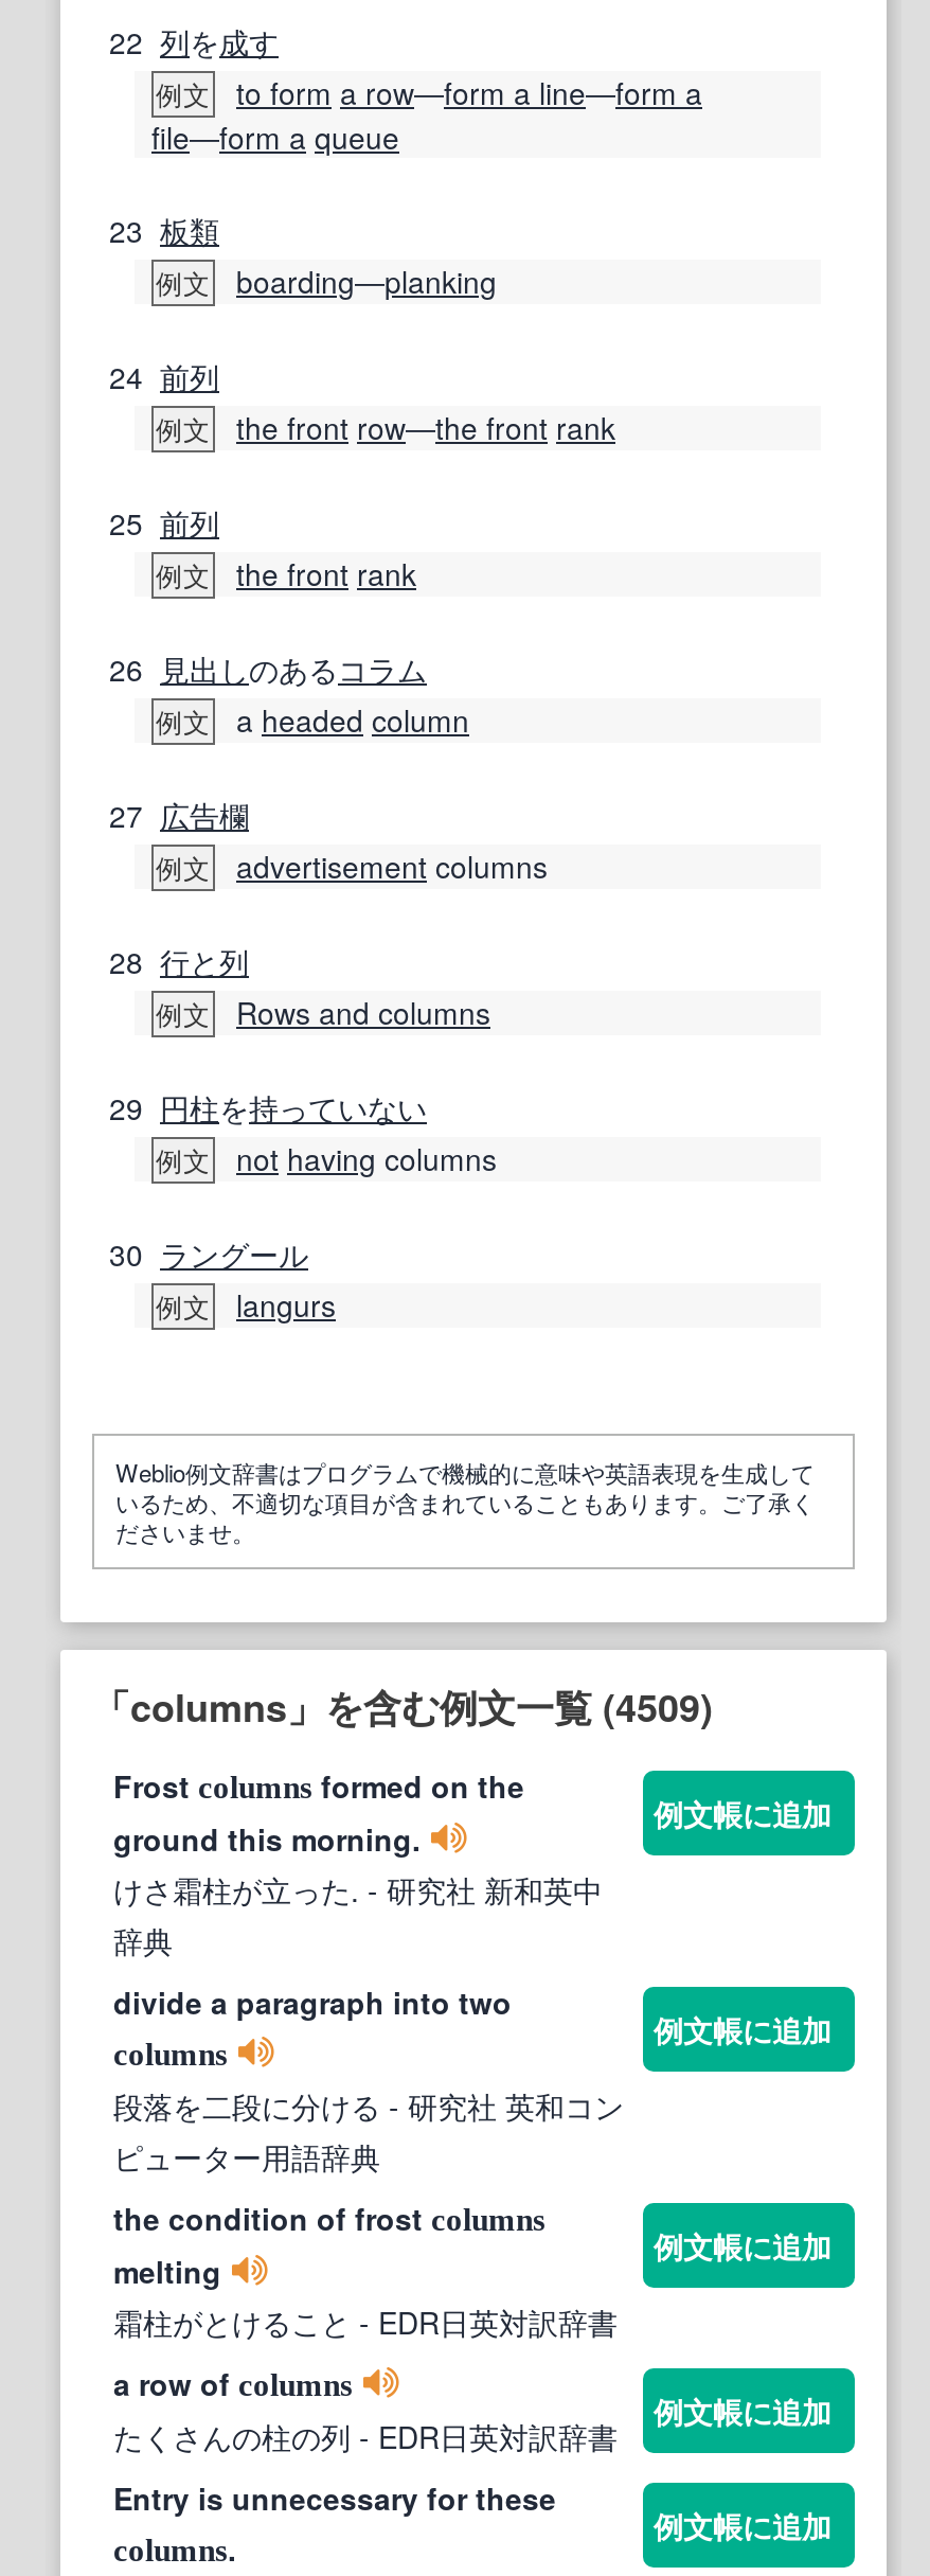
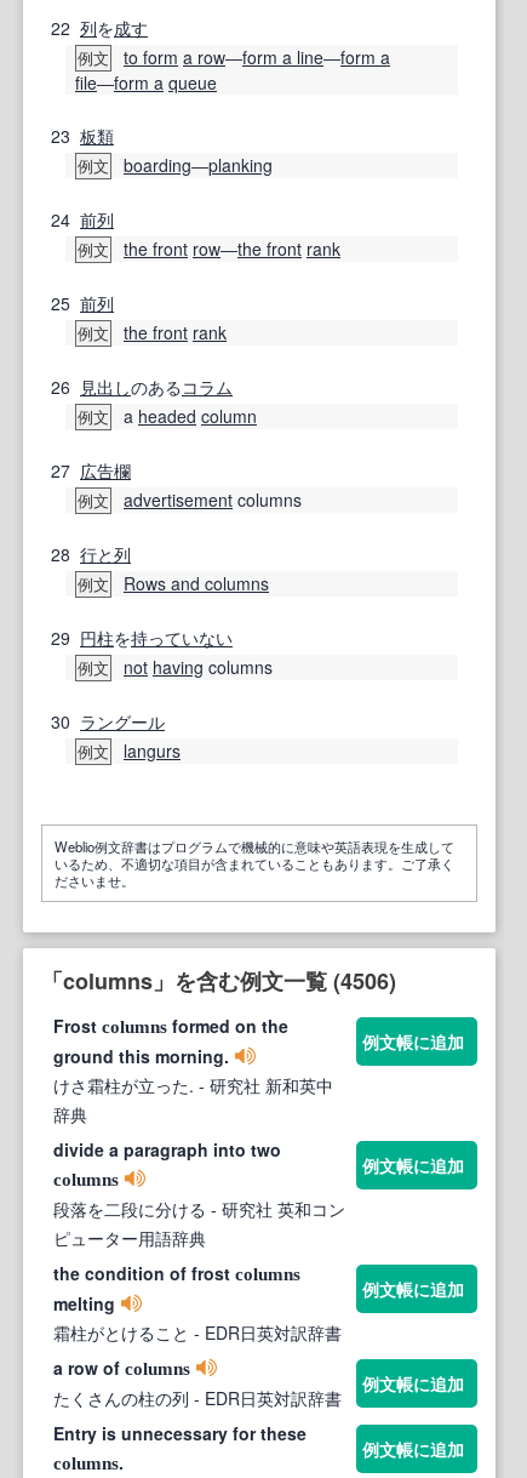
[92,1680,713,1735] 「columns」を含む例文一覧 (4509) -> [41,965,396,997] 「columns」を含む例文一覧 (4506)

